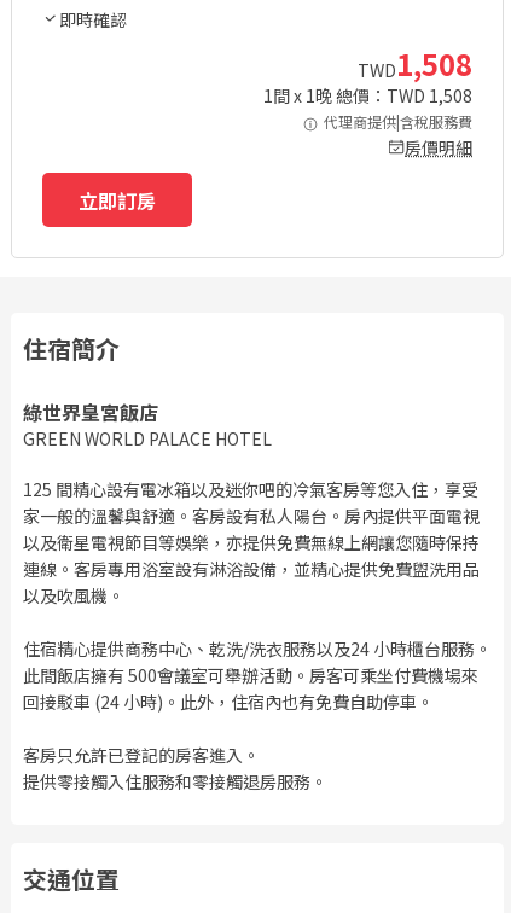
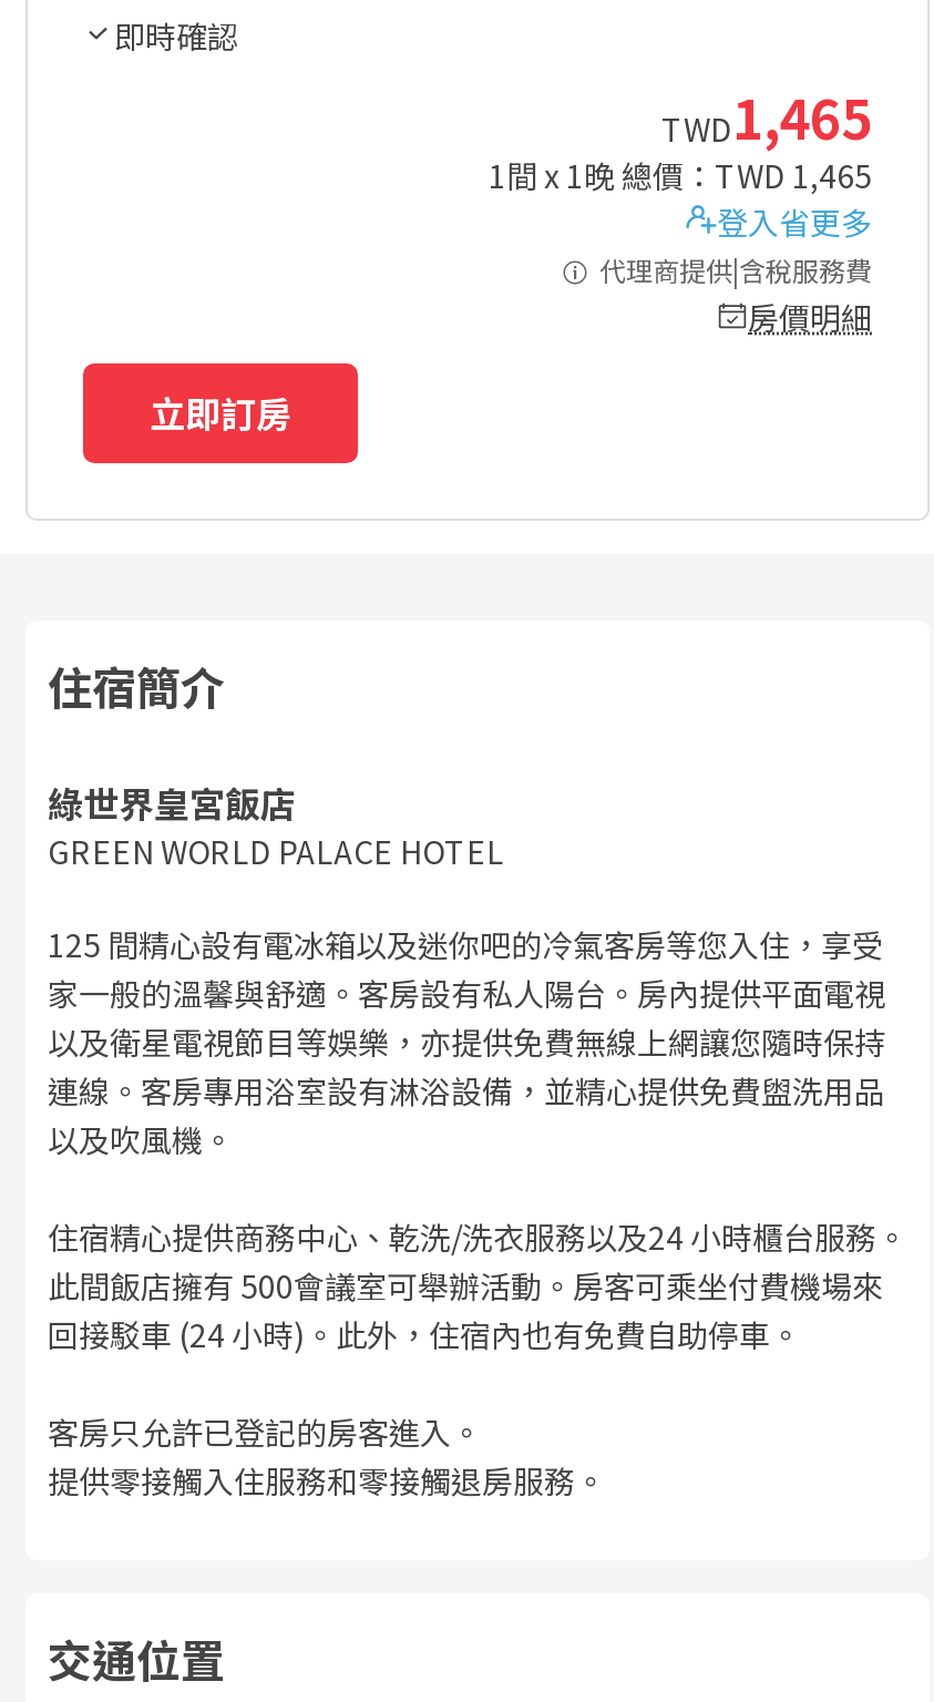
[263,42,472,107] TWD1,508 | 1間 x 1晚 總價：TWD 1,508 -> [489,76,872,243] TWD1,465 | 1間 x 1晚 總價：TWD 1,465 | 登入省更多

